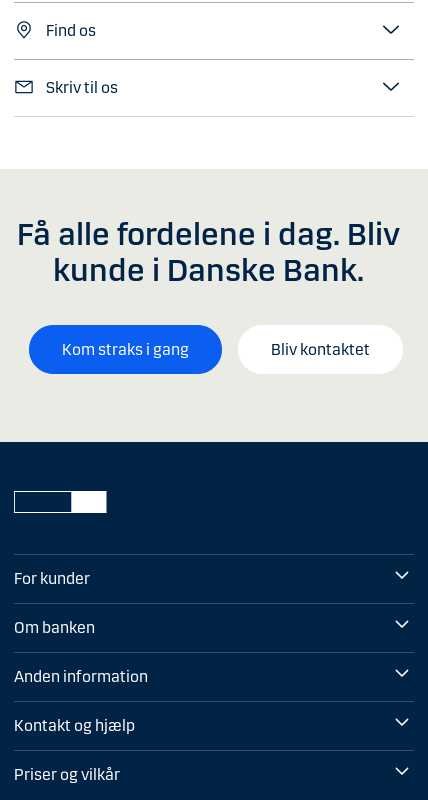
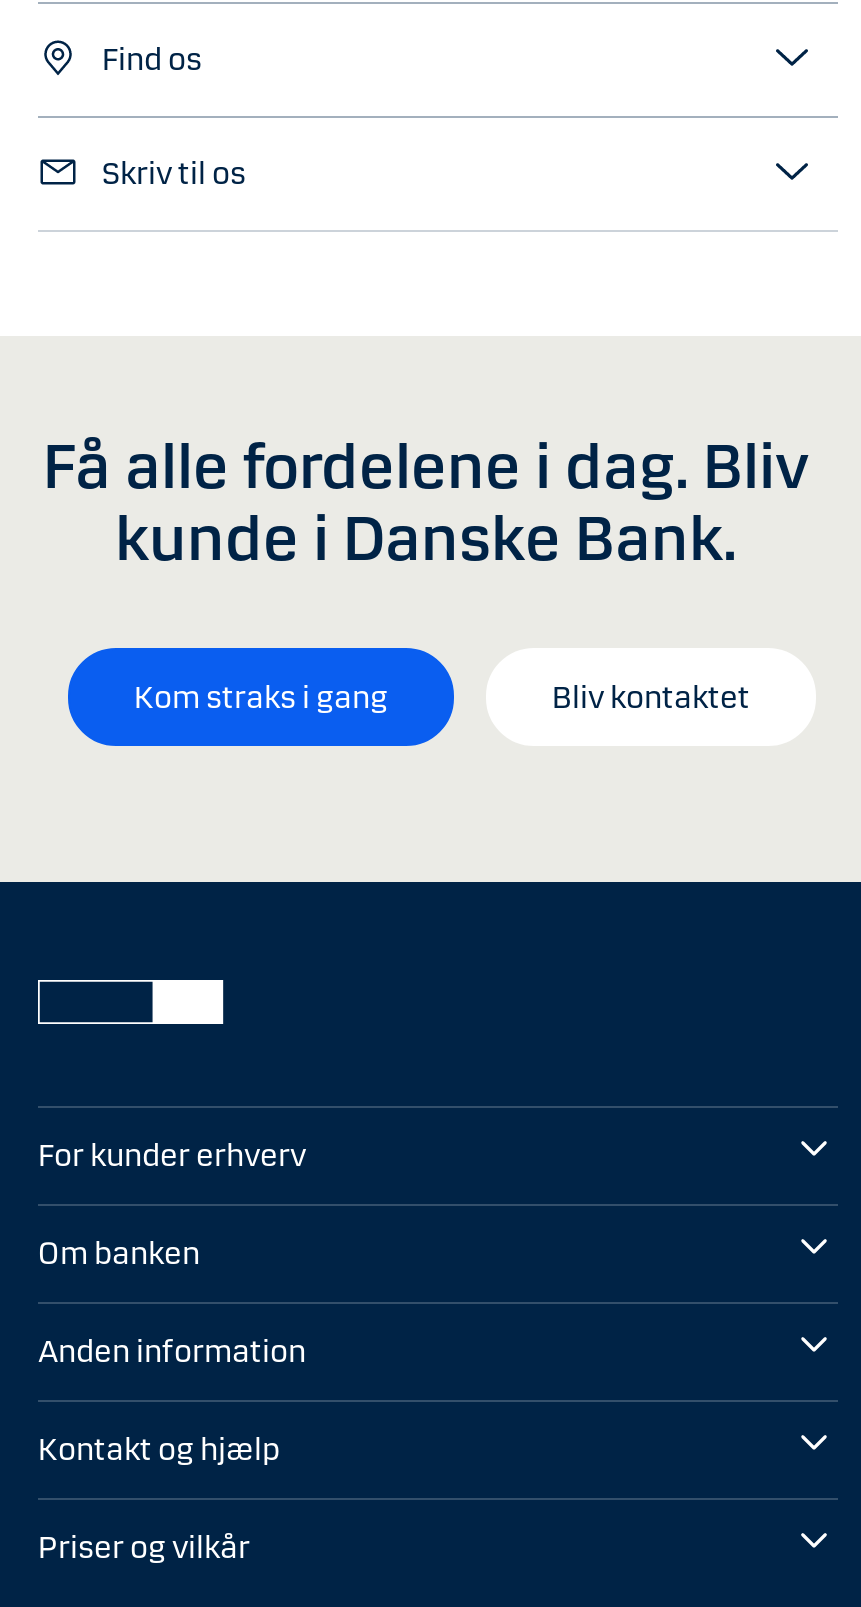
[14,569,90,588] For kunder -> [38,1135,306,1173] For kunder erhverv

